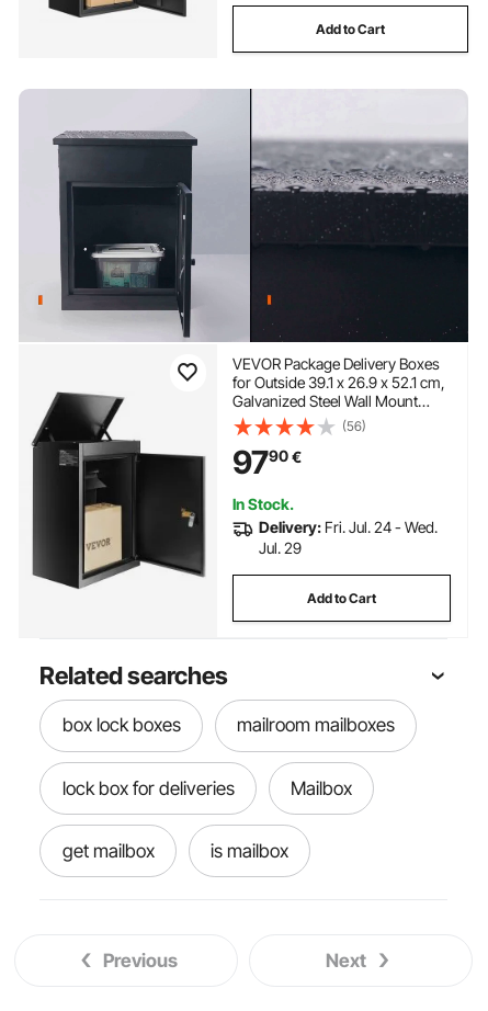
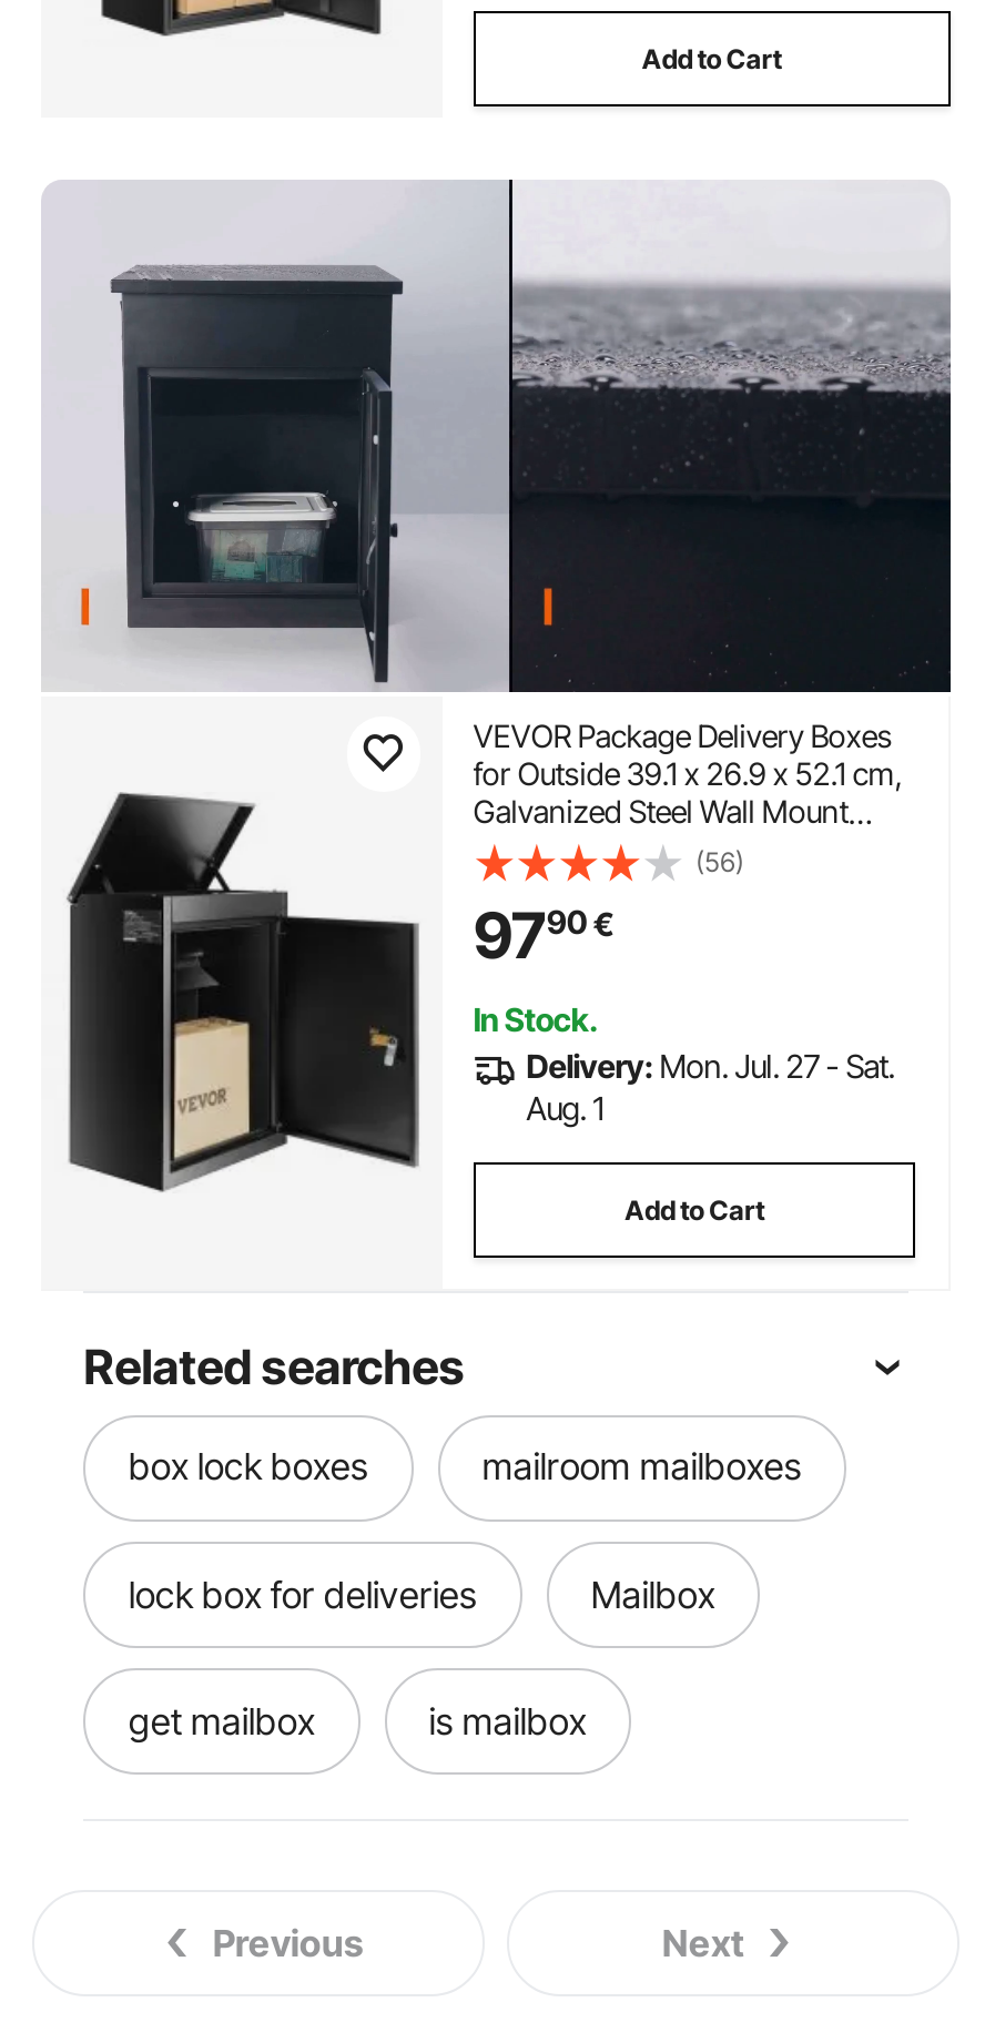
[258,518,437,557] Delivery: Fri. Jul. 24 - Wed. | Jul. 29 -> [526,1048,894,1128] Delivery: Mon. Jul. 27 - Sat. | Aug. 1

